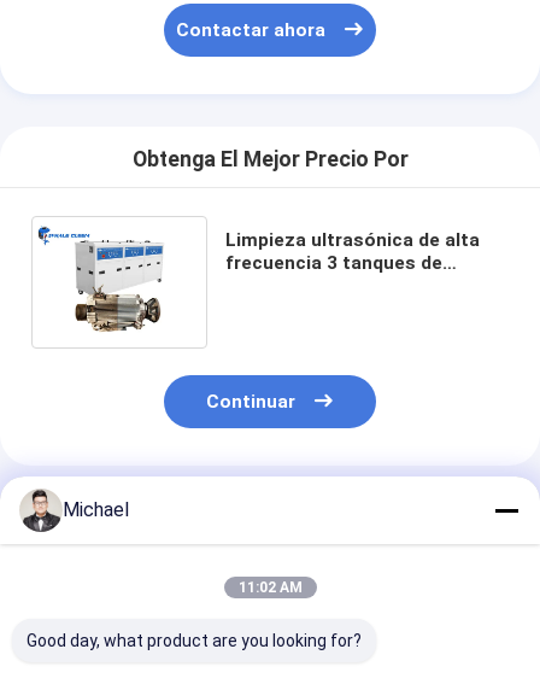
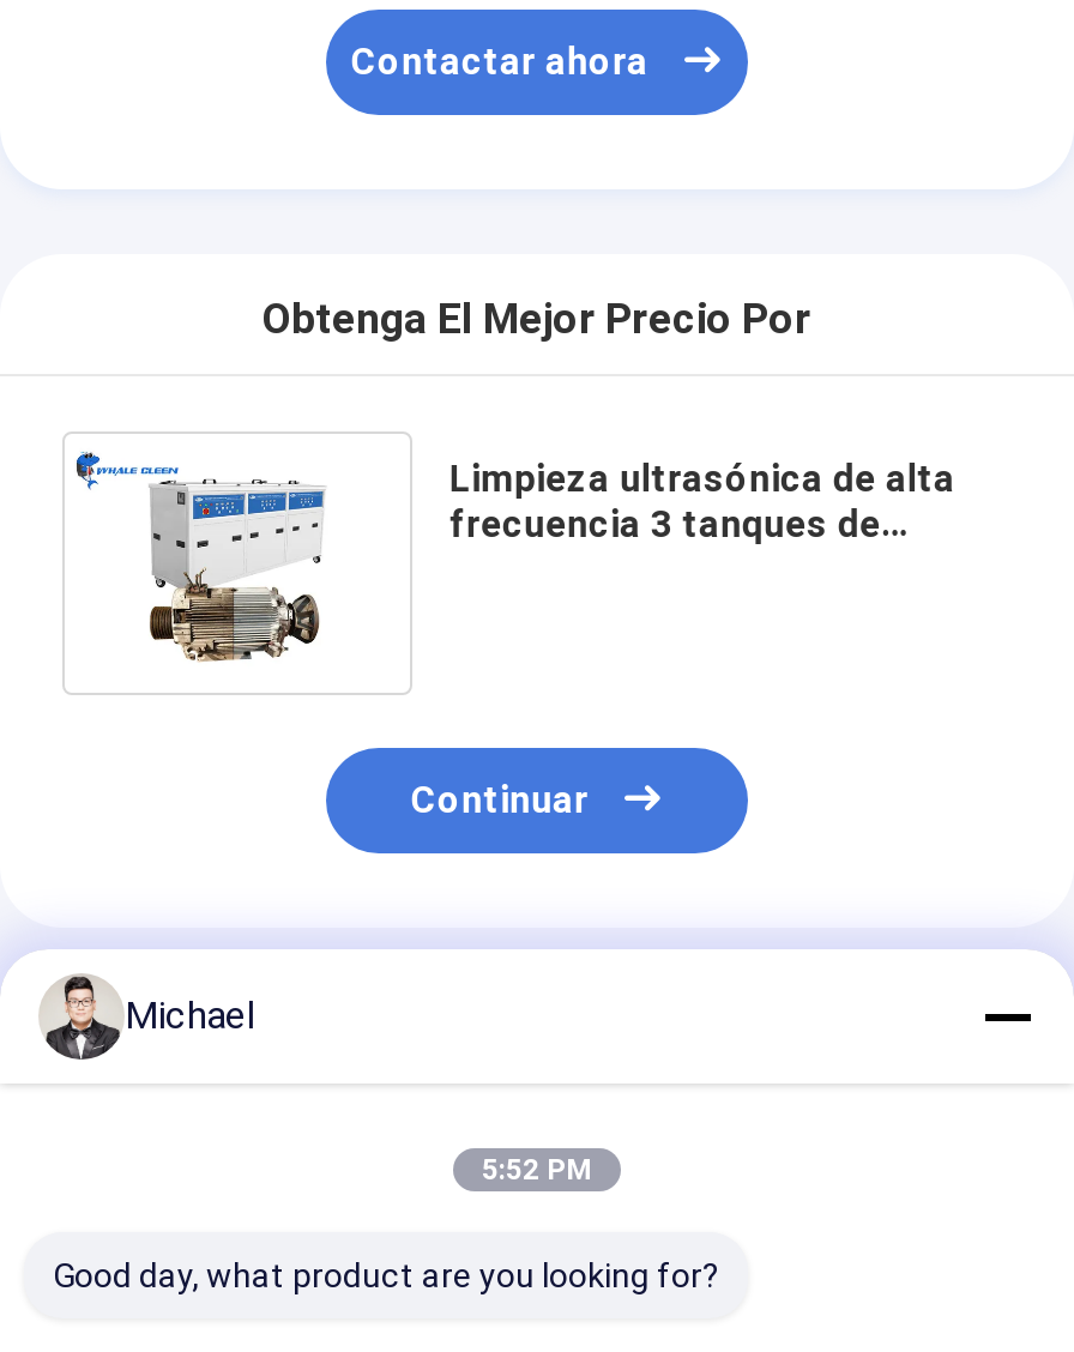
[238,579,302,596] 11:02 AM -> [482,1153,592,1187] 5:52 PM

